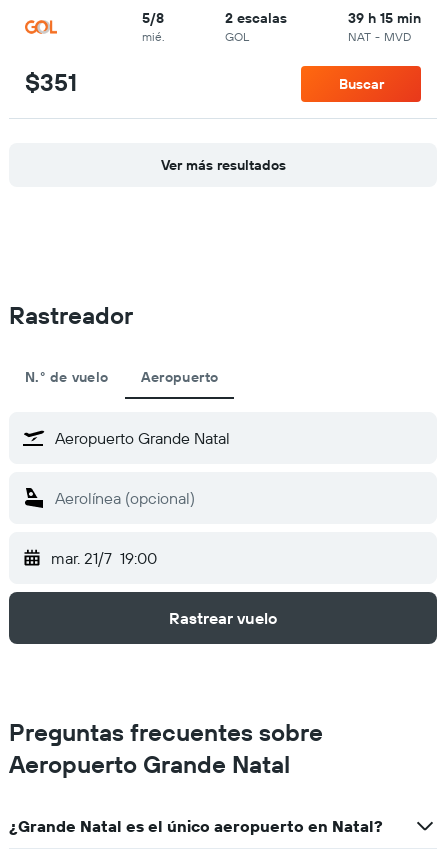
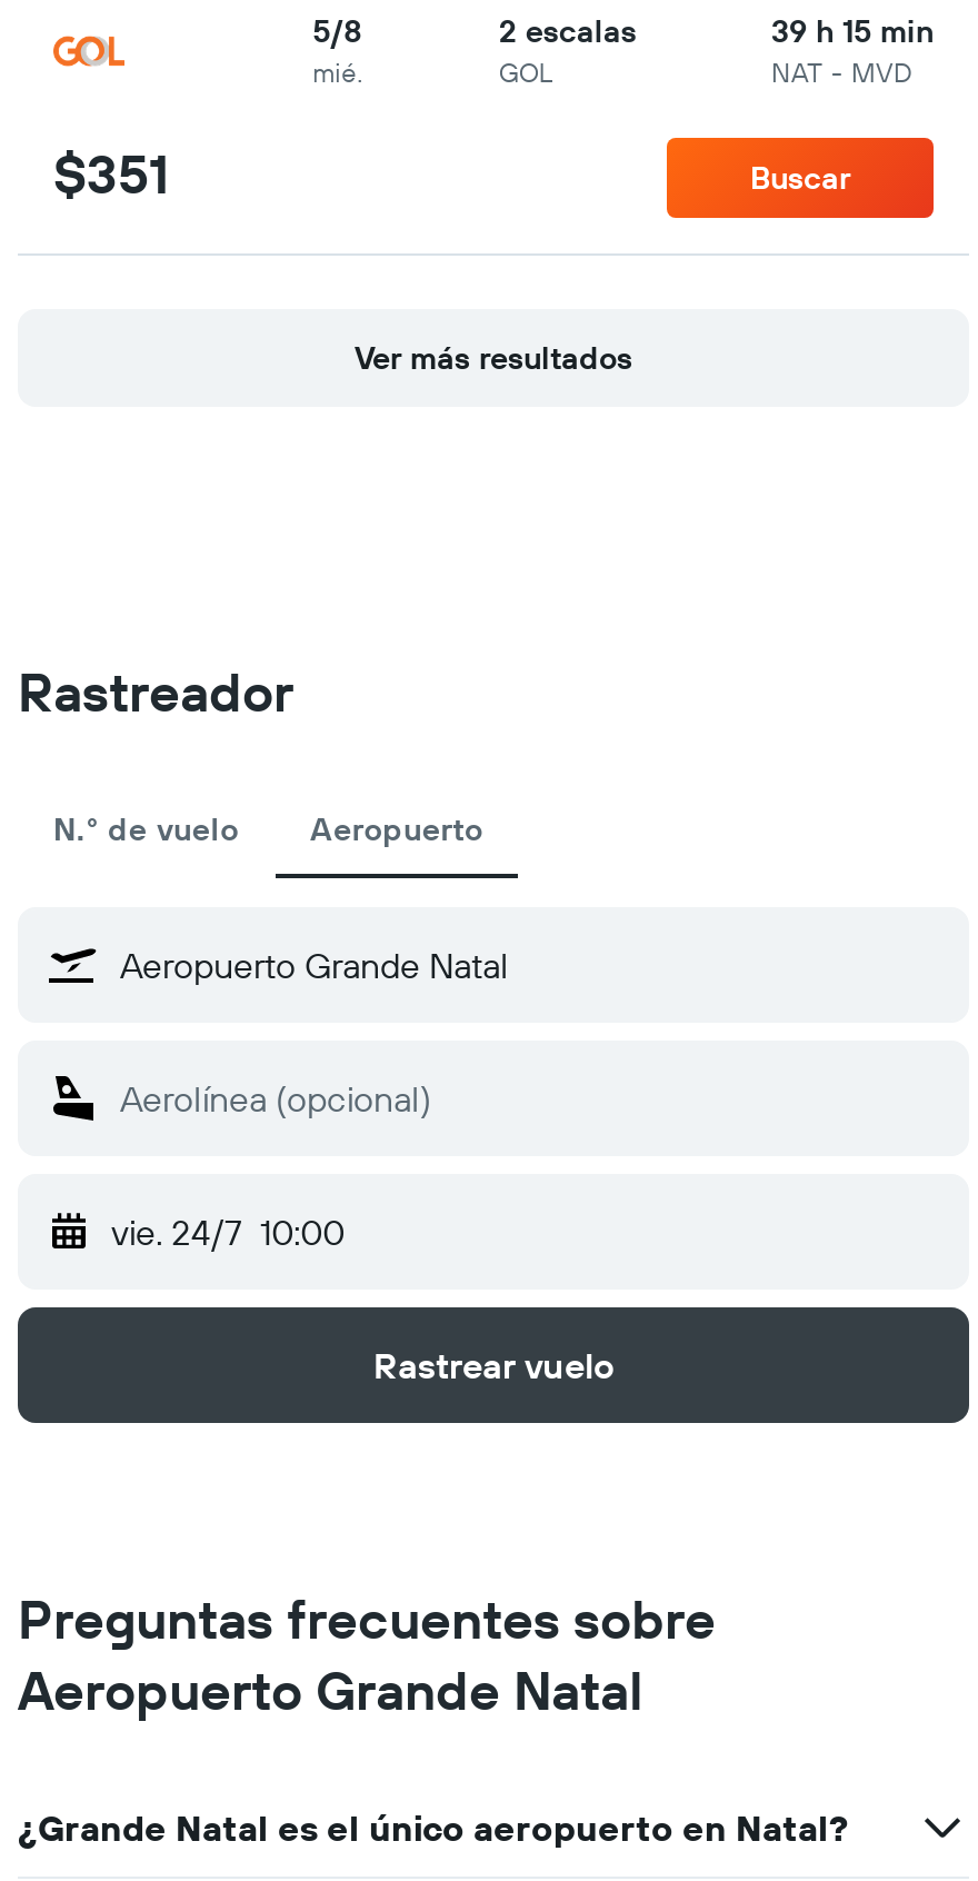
[51,548,157,568] mar. 21/7 19:00 -> [111,1210,345,1254] vie. 24/7 10:00

